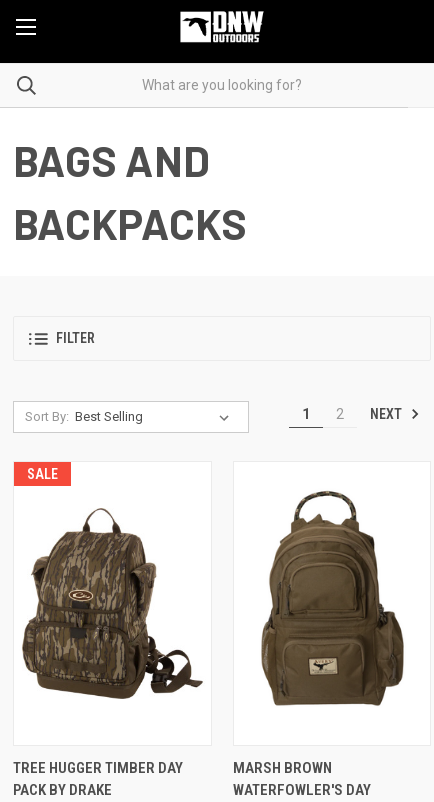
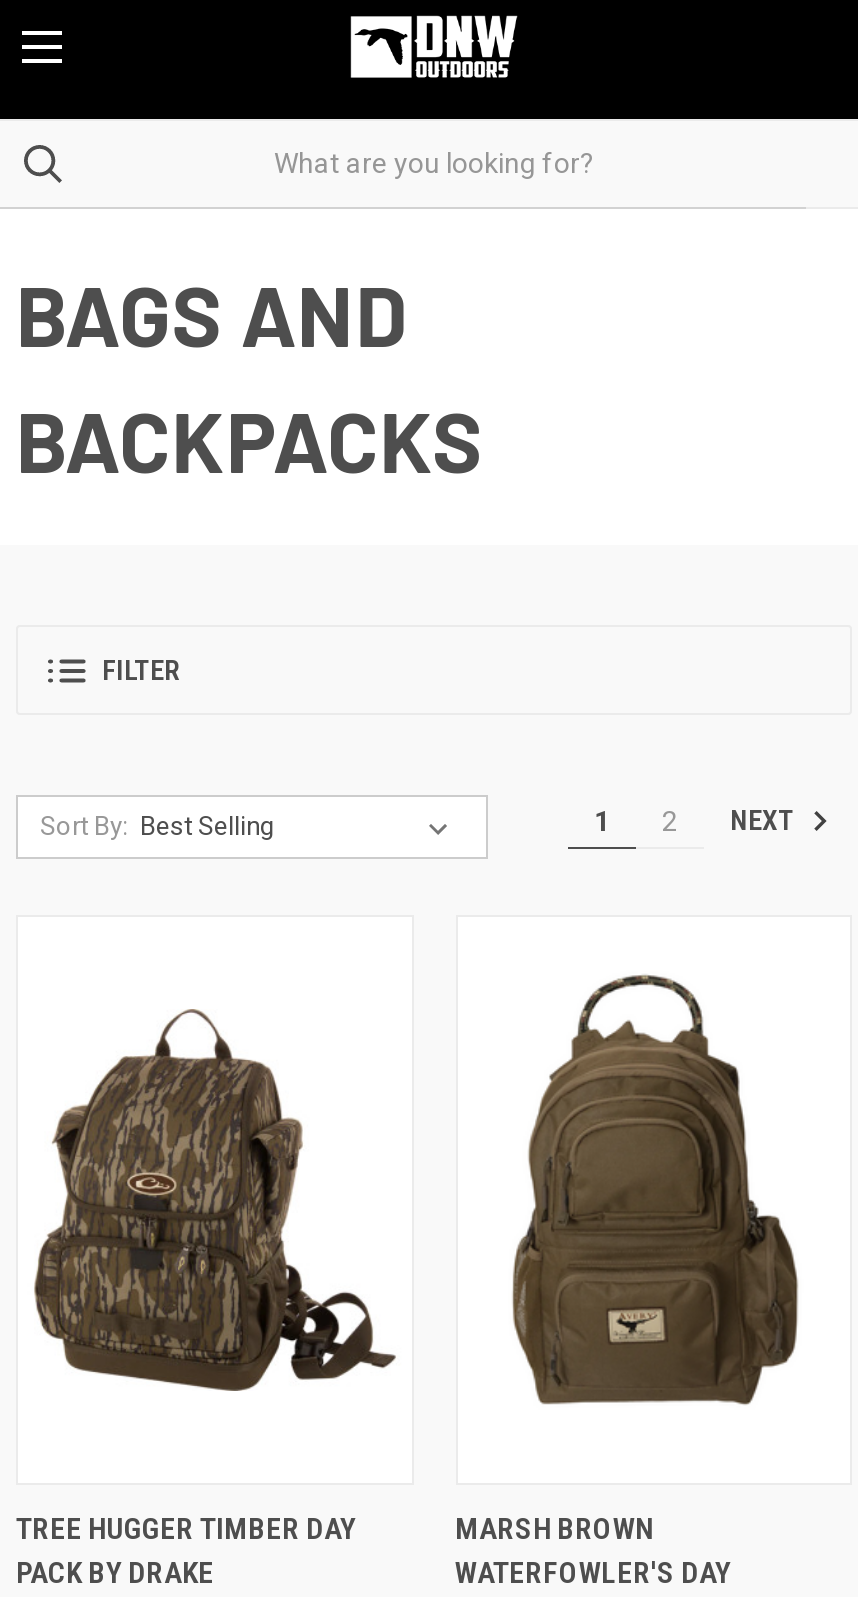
[27,466,58,482] SALE -> none

